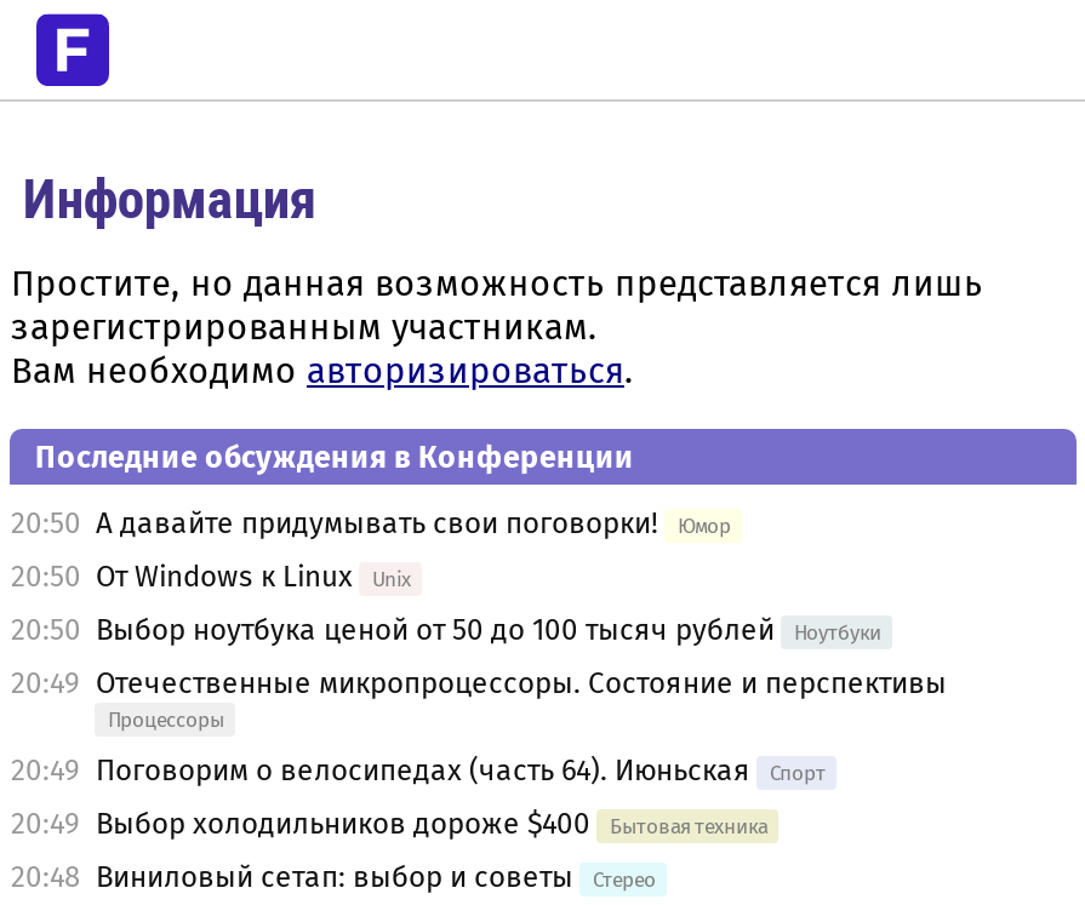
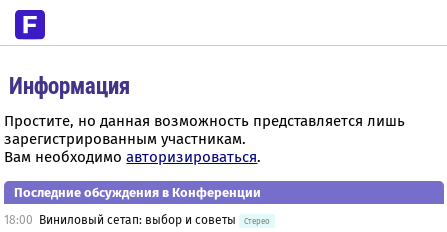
[11,506,947,894] 20:50 А давайте придумывать свои поговорки! | Юмор | 20:50 От Windows к Linux | Unix | 20:50 Выбор ноутбука ценой от 50 до 100 тысяч рублей | Ноутбуки | 20:49 Отечественные микропроцессоры. Состояние и перспективы | Процессоры | 20:49 Поговорим о велосипедах (часть 64). Июньская | Спорт | 20:49 Выбор холодильников дороже $400 | Бытовая техника | 20:48 Виниловый сетап: выбор и советы -> [4,213,236,227] 18:00 Виниловый сетап: выбор и советы

